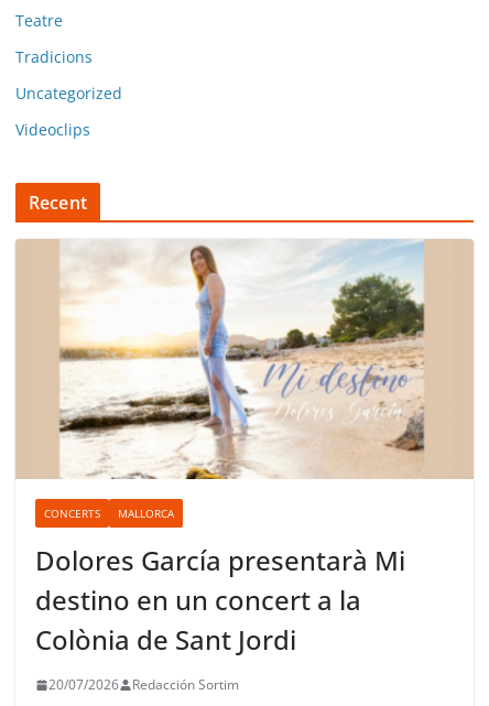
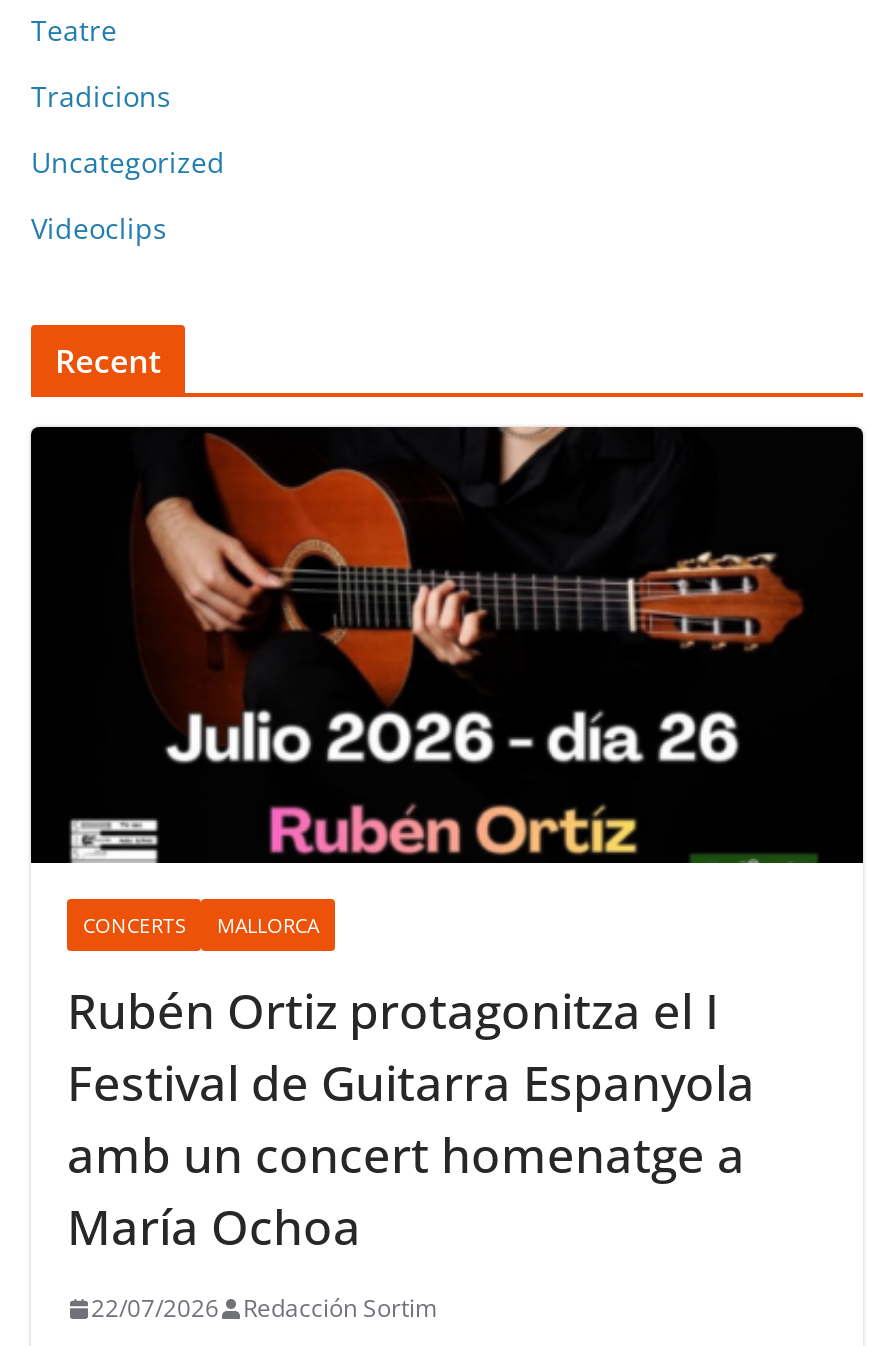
[15,239,474,480] [image] -> [29,425,865,865] [image]
[35,542,405,658] Dolores García presentarà Mi | destino en un concert a la | Colònia de Sant Jordi -> [67,977,755,1259] Rubén Ortiz protagonitza el I | Festival de Guitarra Espanyola | amb un concert homenatge a | María Ochoa
[48,675,239,694] 20/07/2026 Redacción Sortim -> [91,1291,437,1325] 22/07/2026 Redacción Sortim

